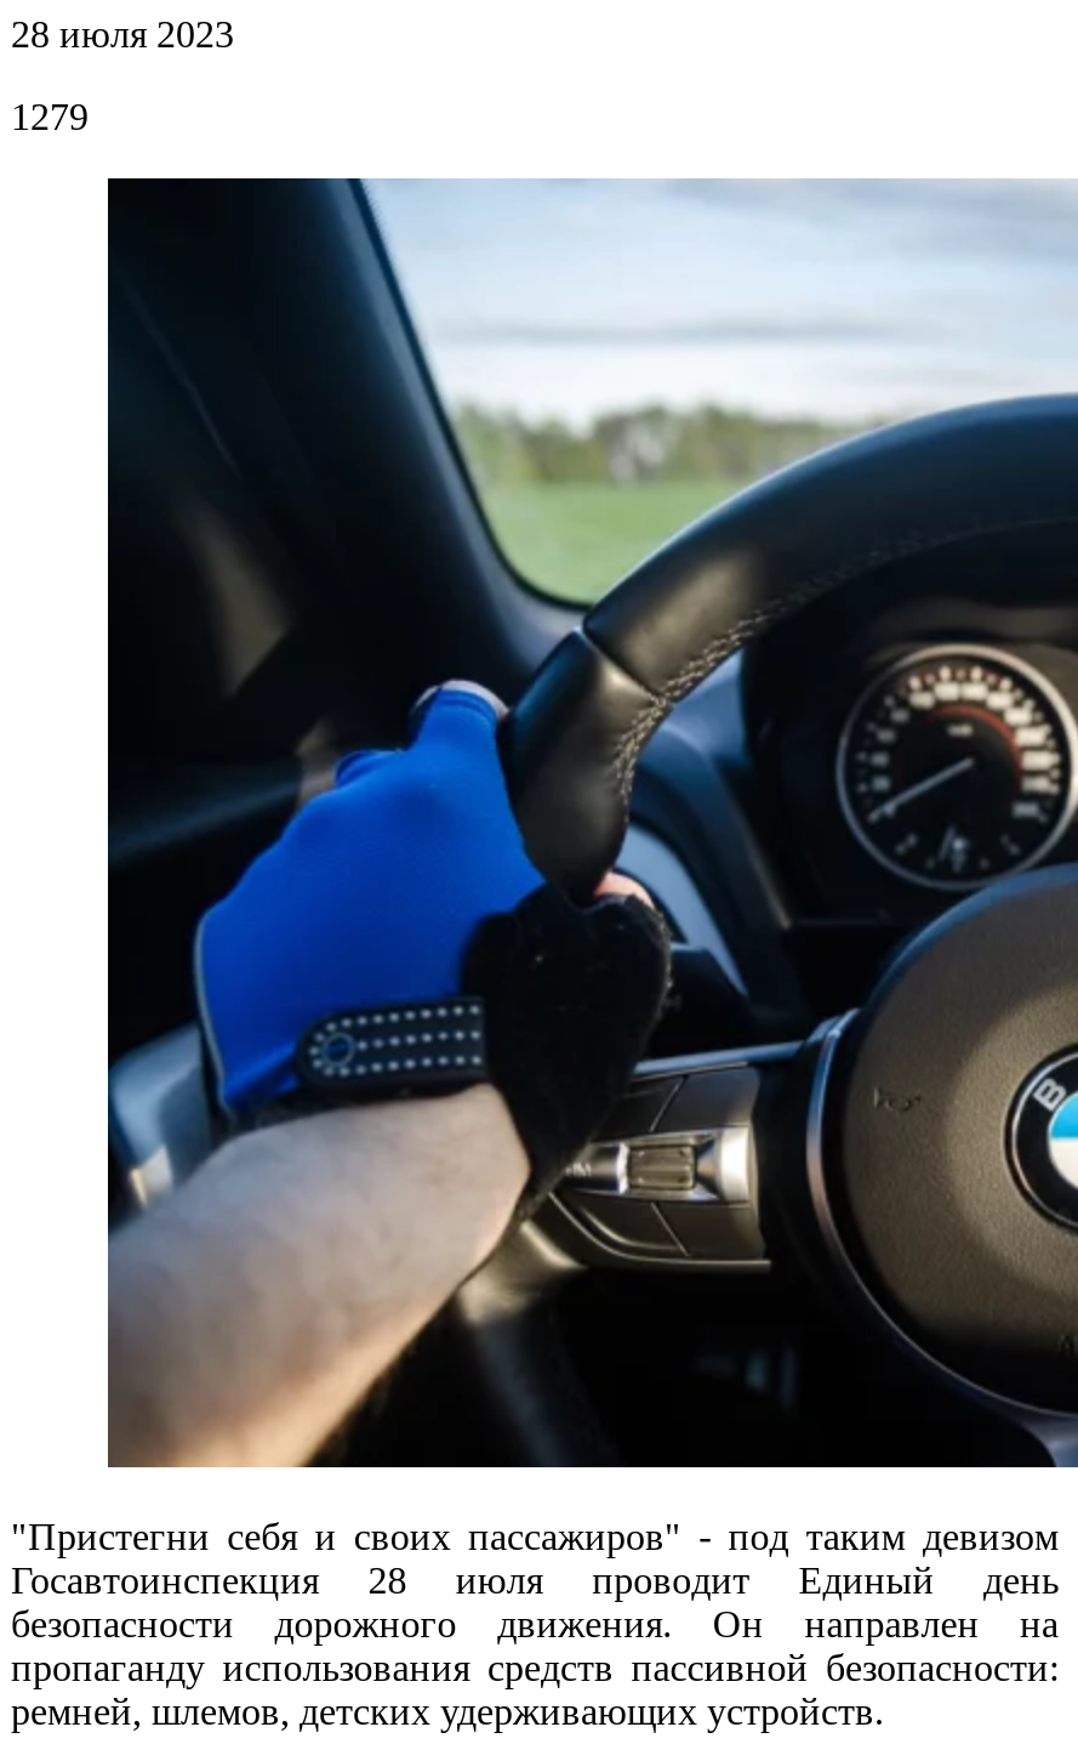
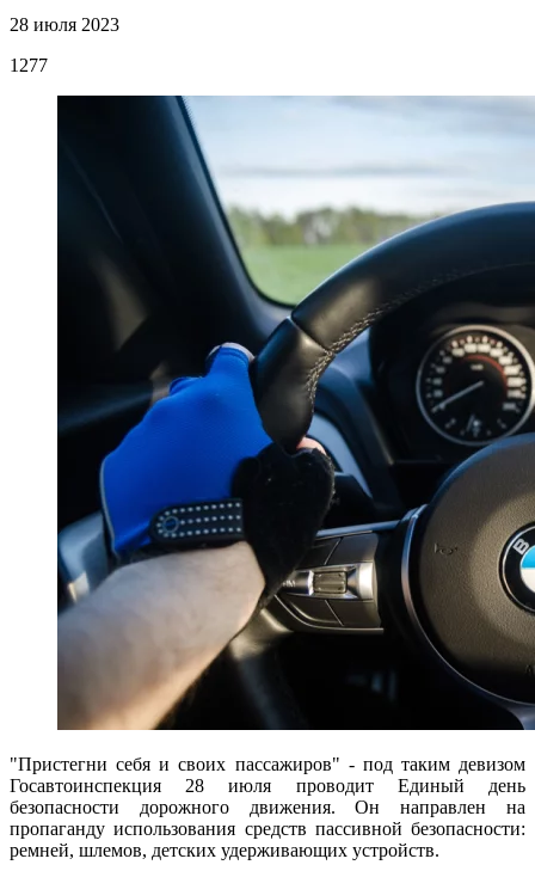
[11,96,89,137] 1279 -> [10,55,48,75] 1277

